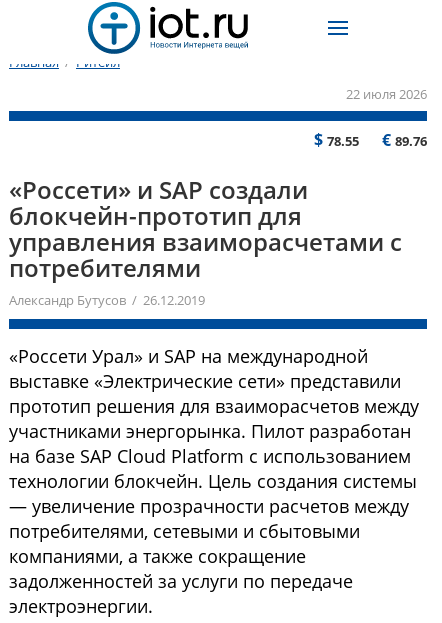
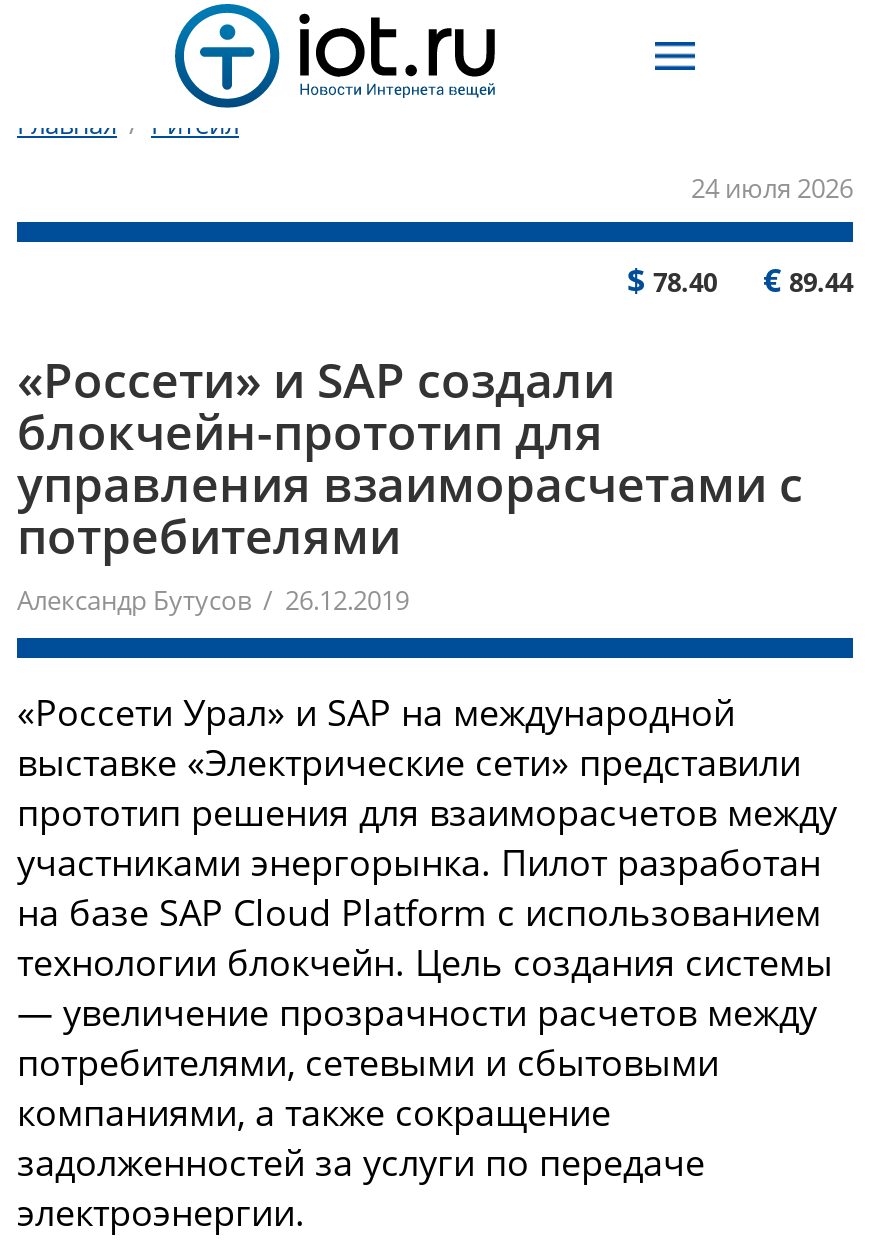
[346,85,427,103] 22 июля 2026 -> [691,170,853,206] 24 июля 2026
[314,129,359,151] $78.55 -> [627,258,717,302] $78.40
[382,129,427,151] €89.76 -> [763,258,853,302] €89.44

